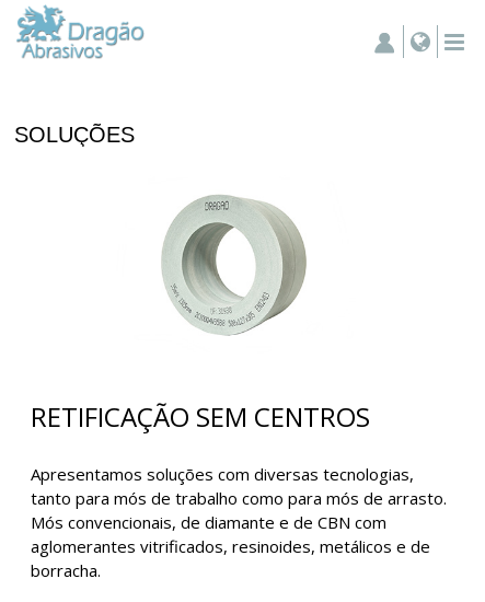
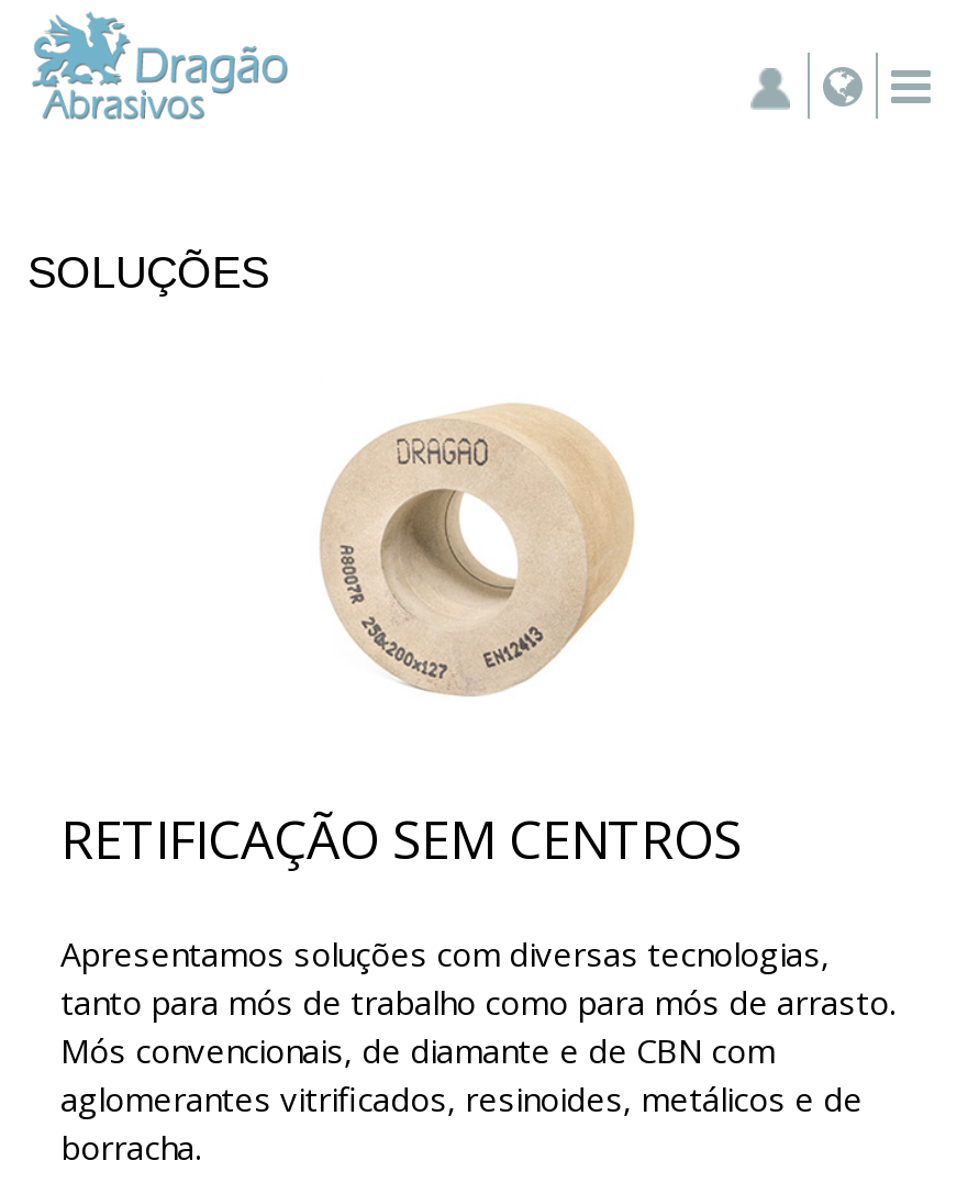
[160,194,316,346] [image] -> [318,393,636,699] [image]

